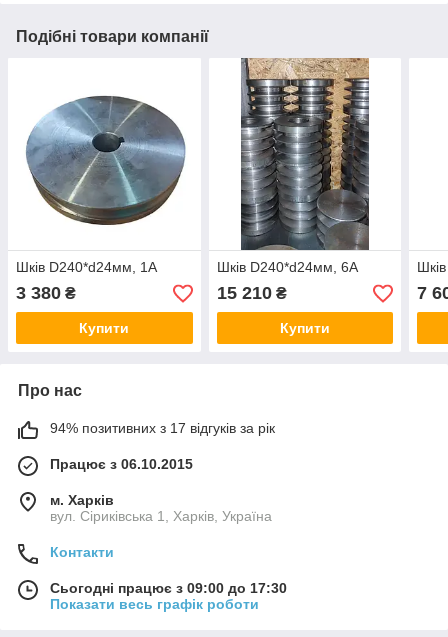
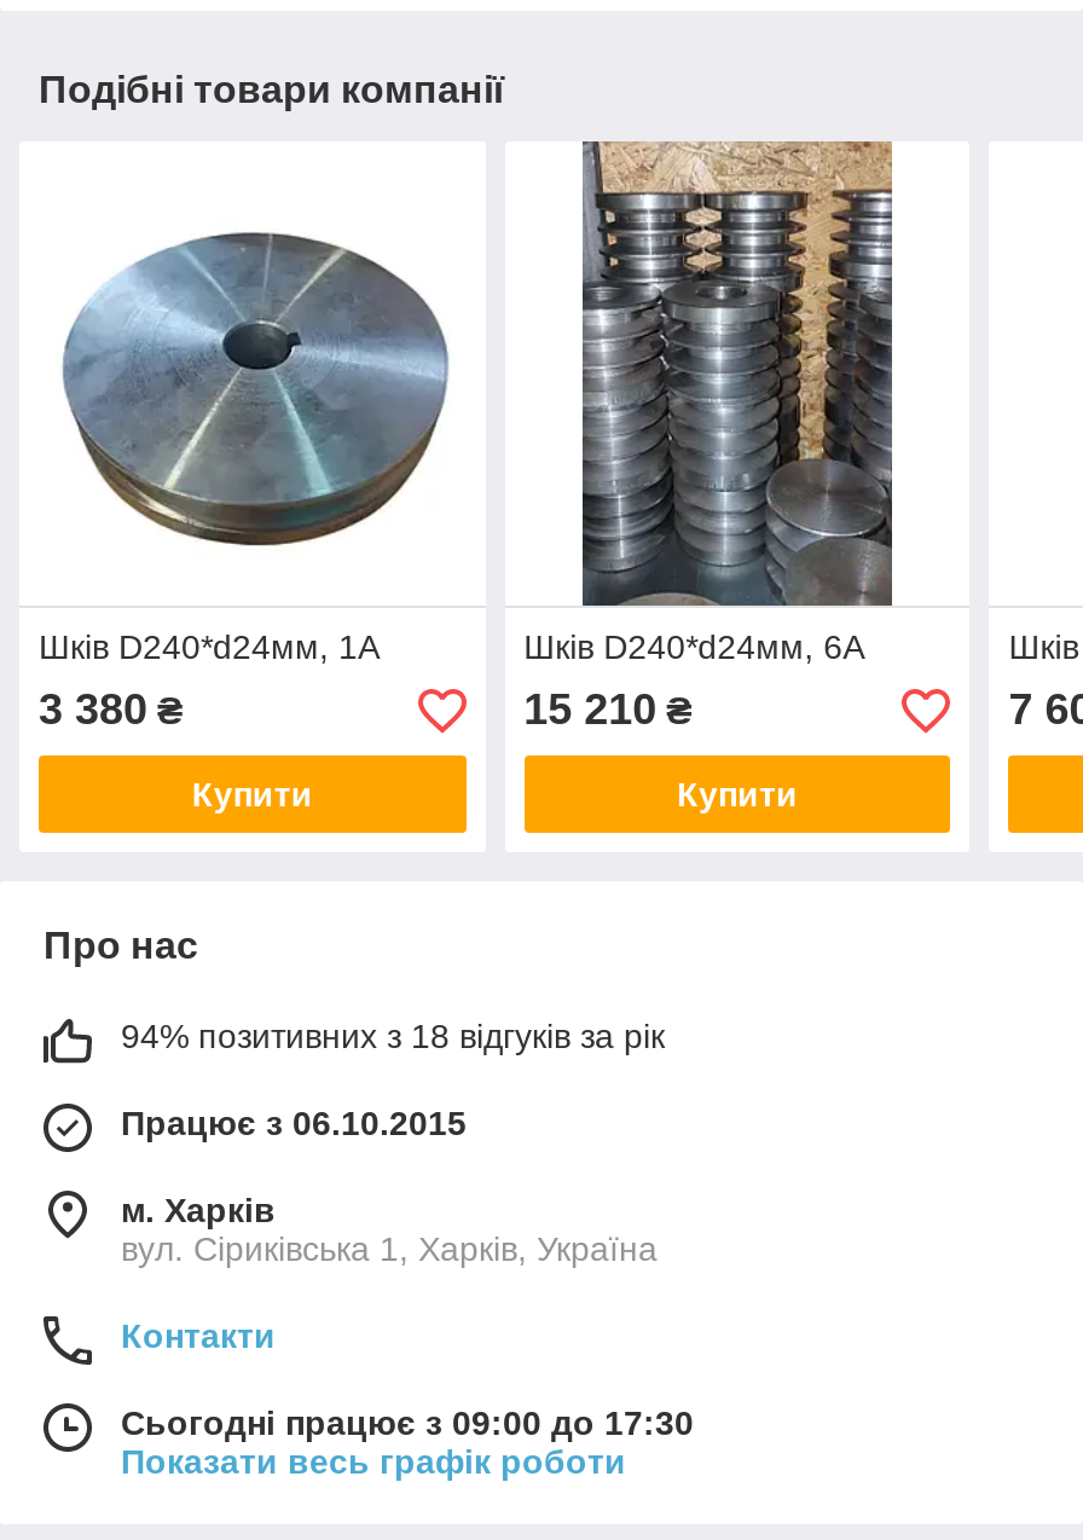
[50,420,275,436] 94% позитивних з 17 відгуків за рік -> [121,1018,665,1056] 94% позитивних з 18 відгуків за рік

